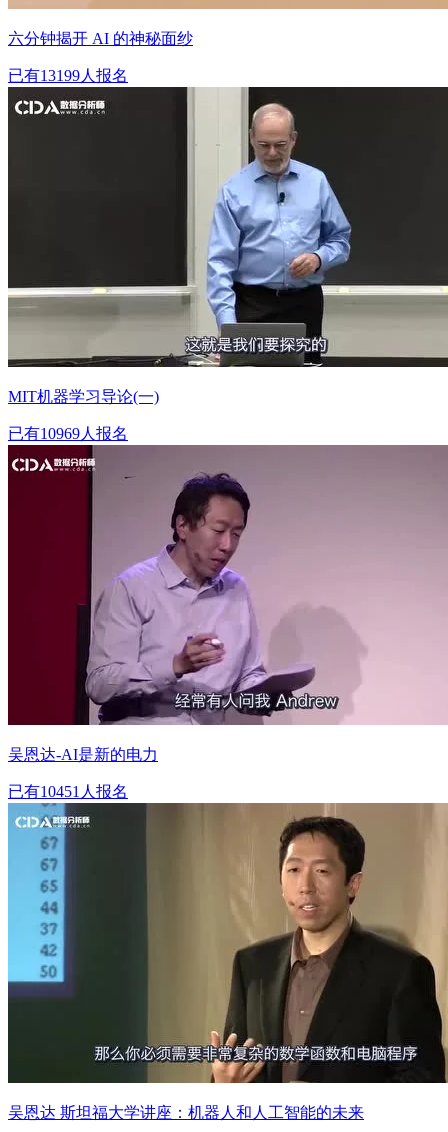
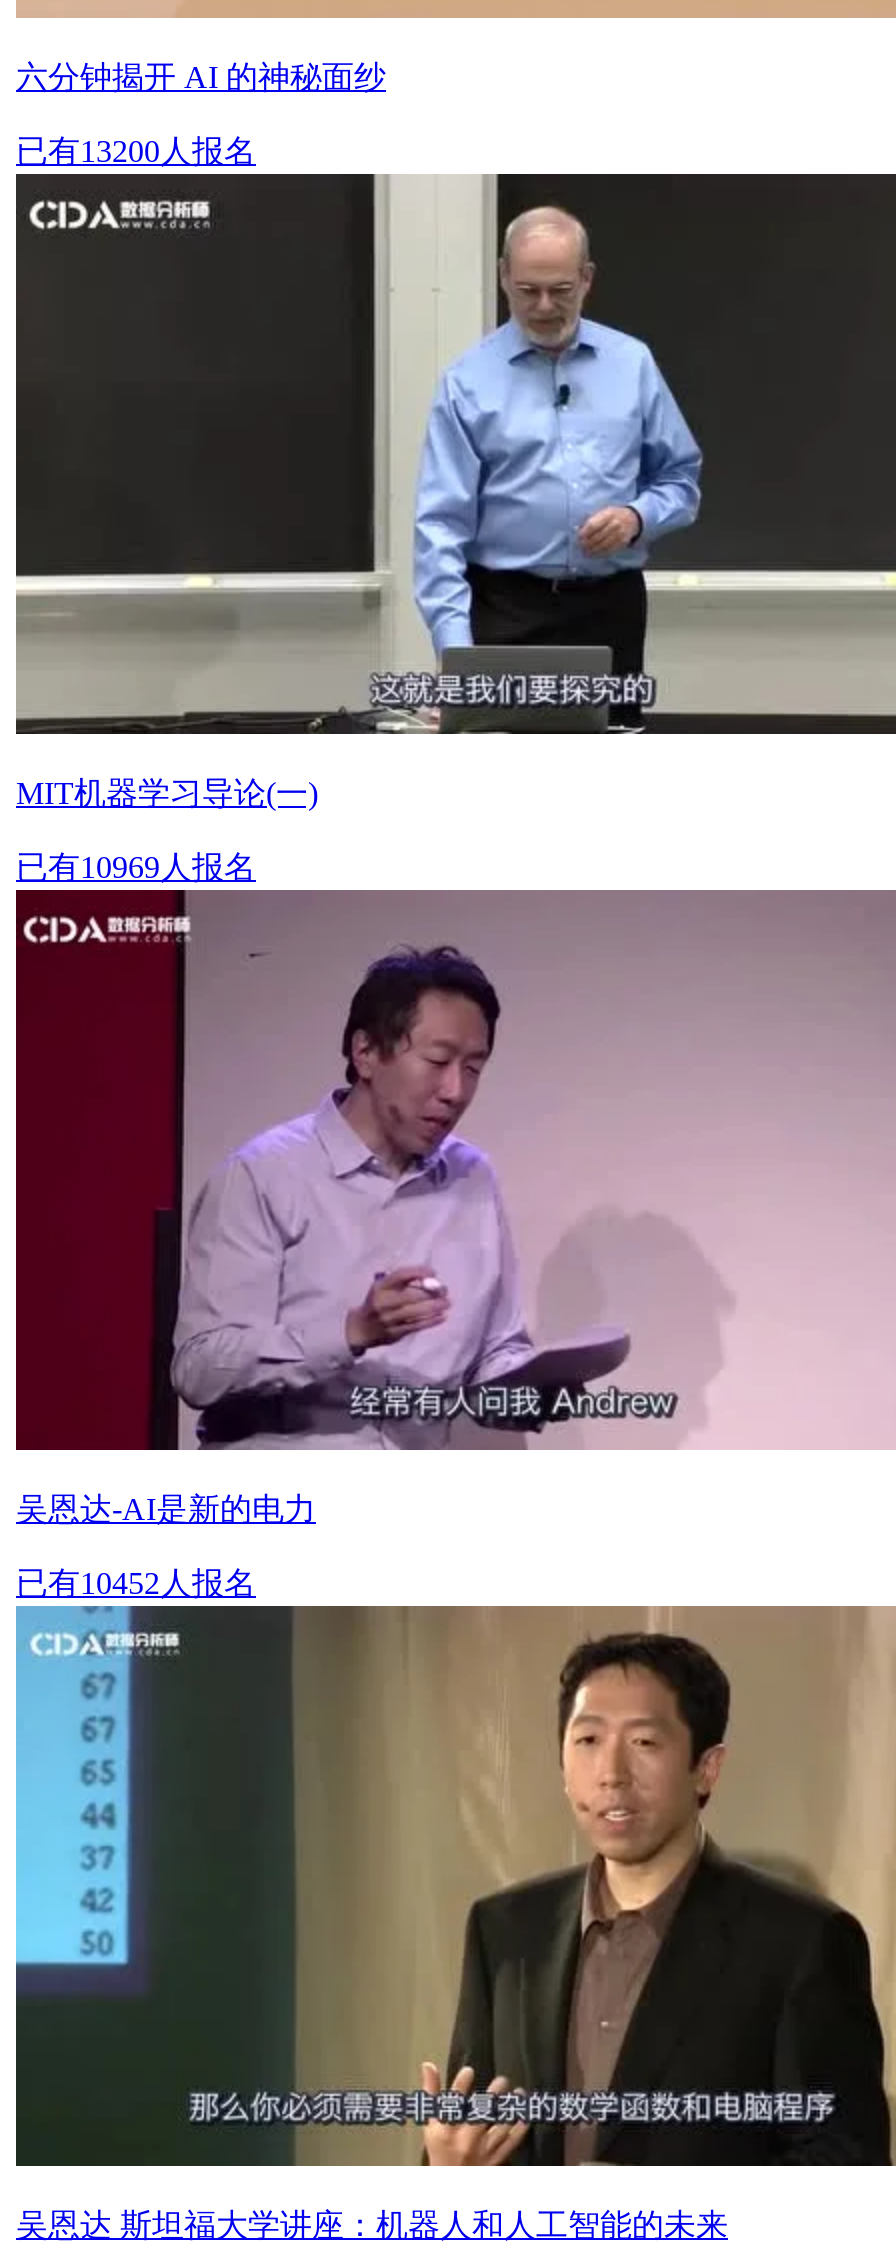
[8,67,128,84] 已有13199人报名 -> [16,134,256,168] 已有13200人报名
[8,783,128,800] 已有10451人报名 -> [16,1566,256,1600] 已有10452人报名

